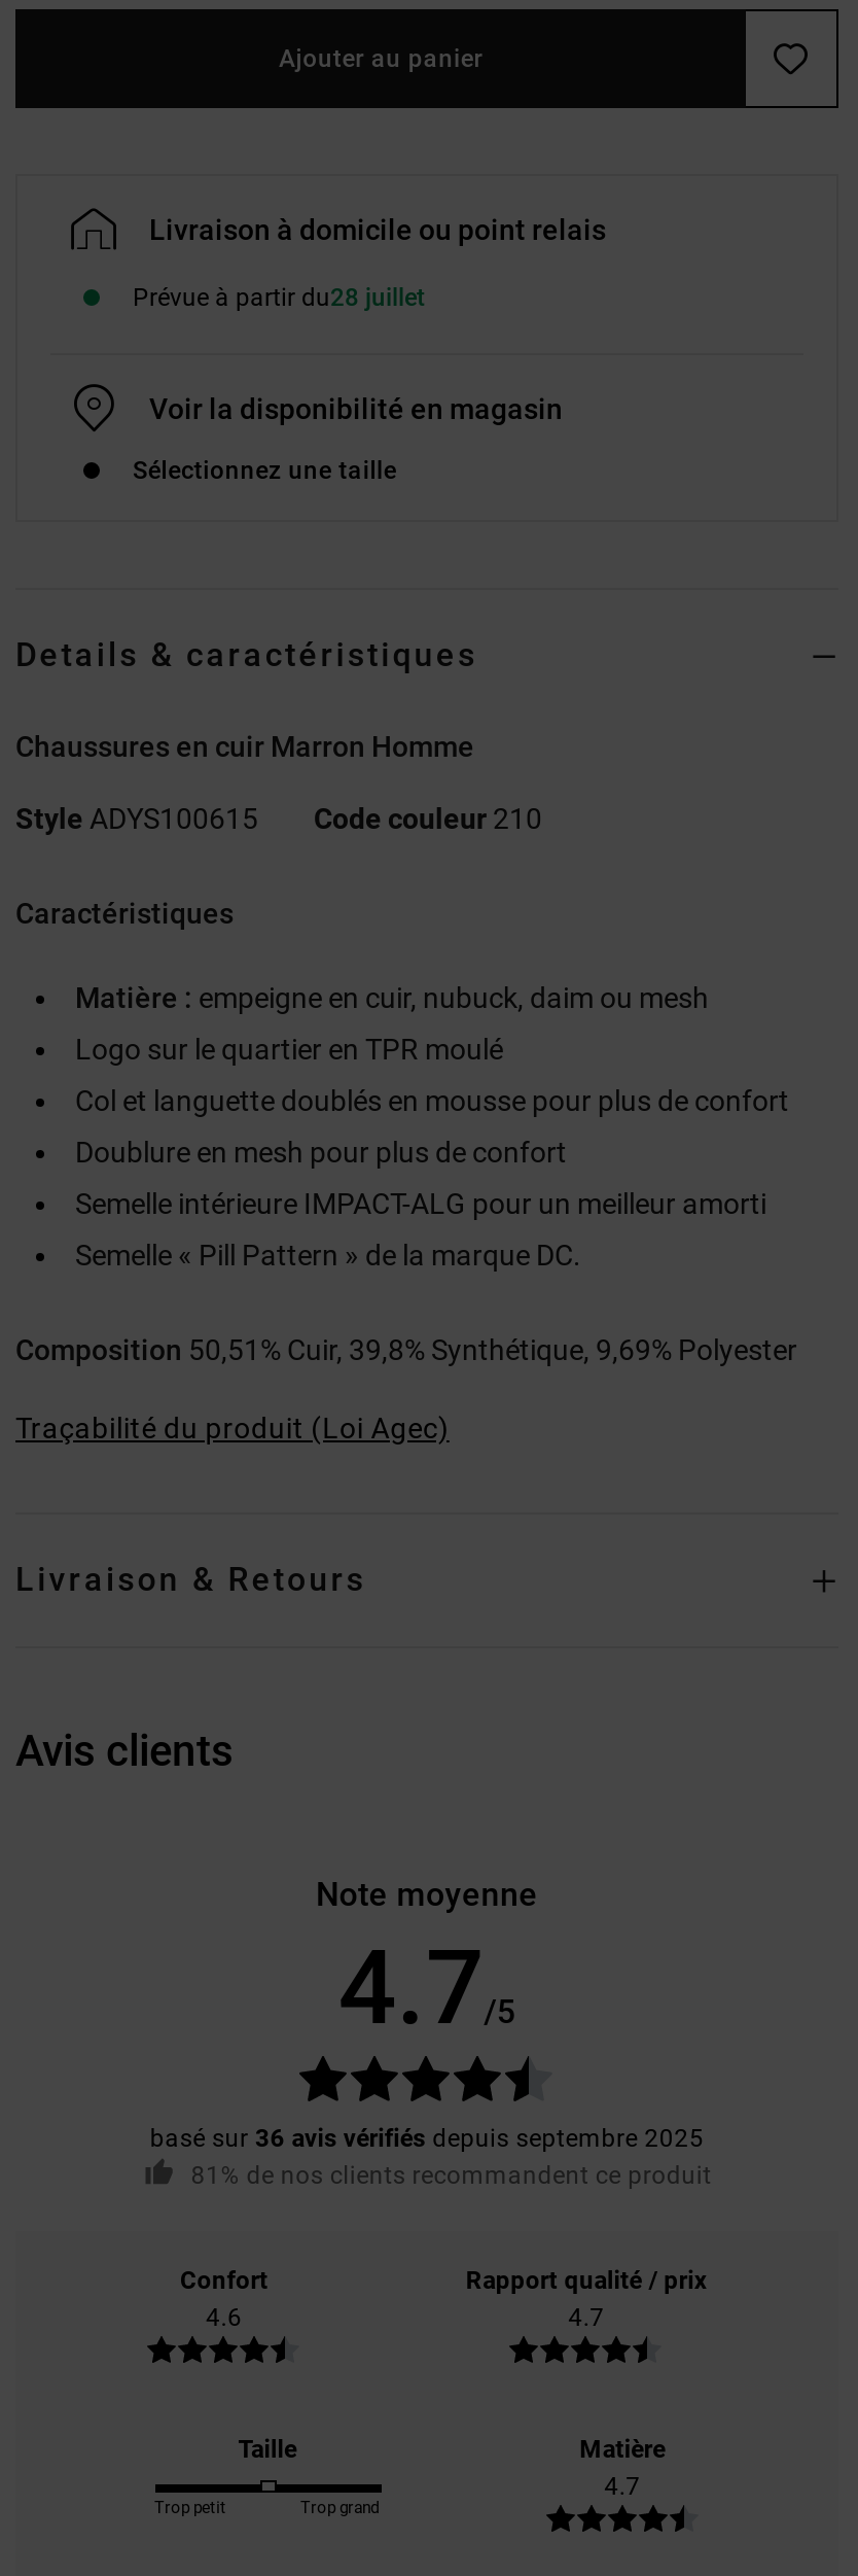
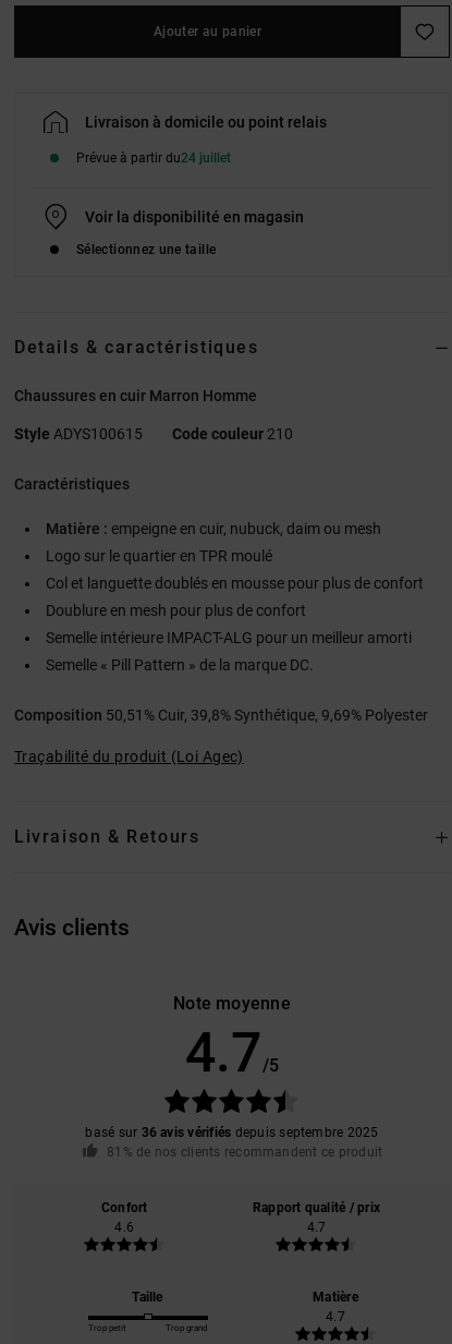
[133,283,425,311] Prévue à partir du28 juillet -> [76,150,231,165] Prévue à partir du24 juillet

